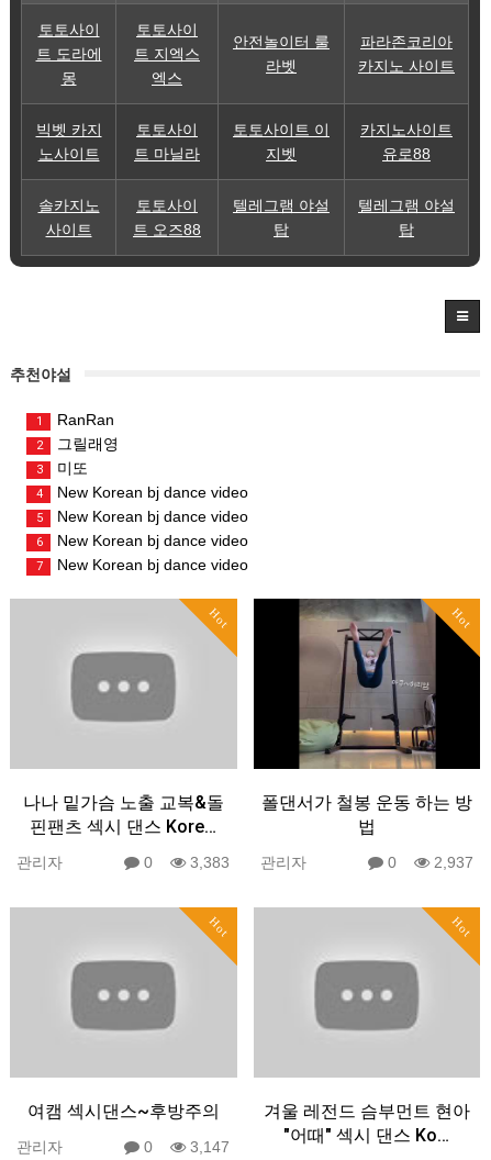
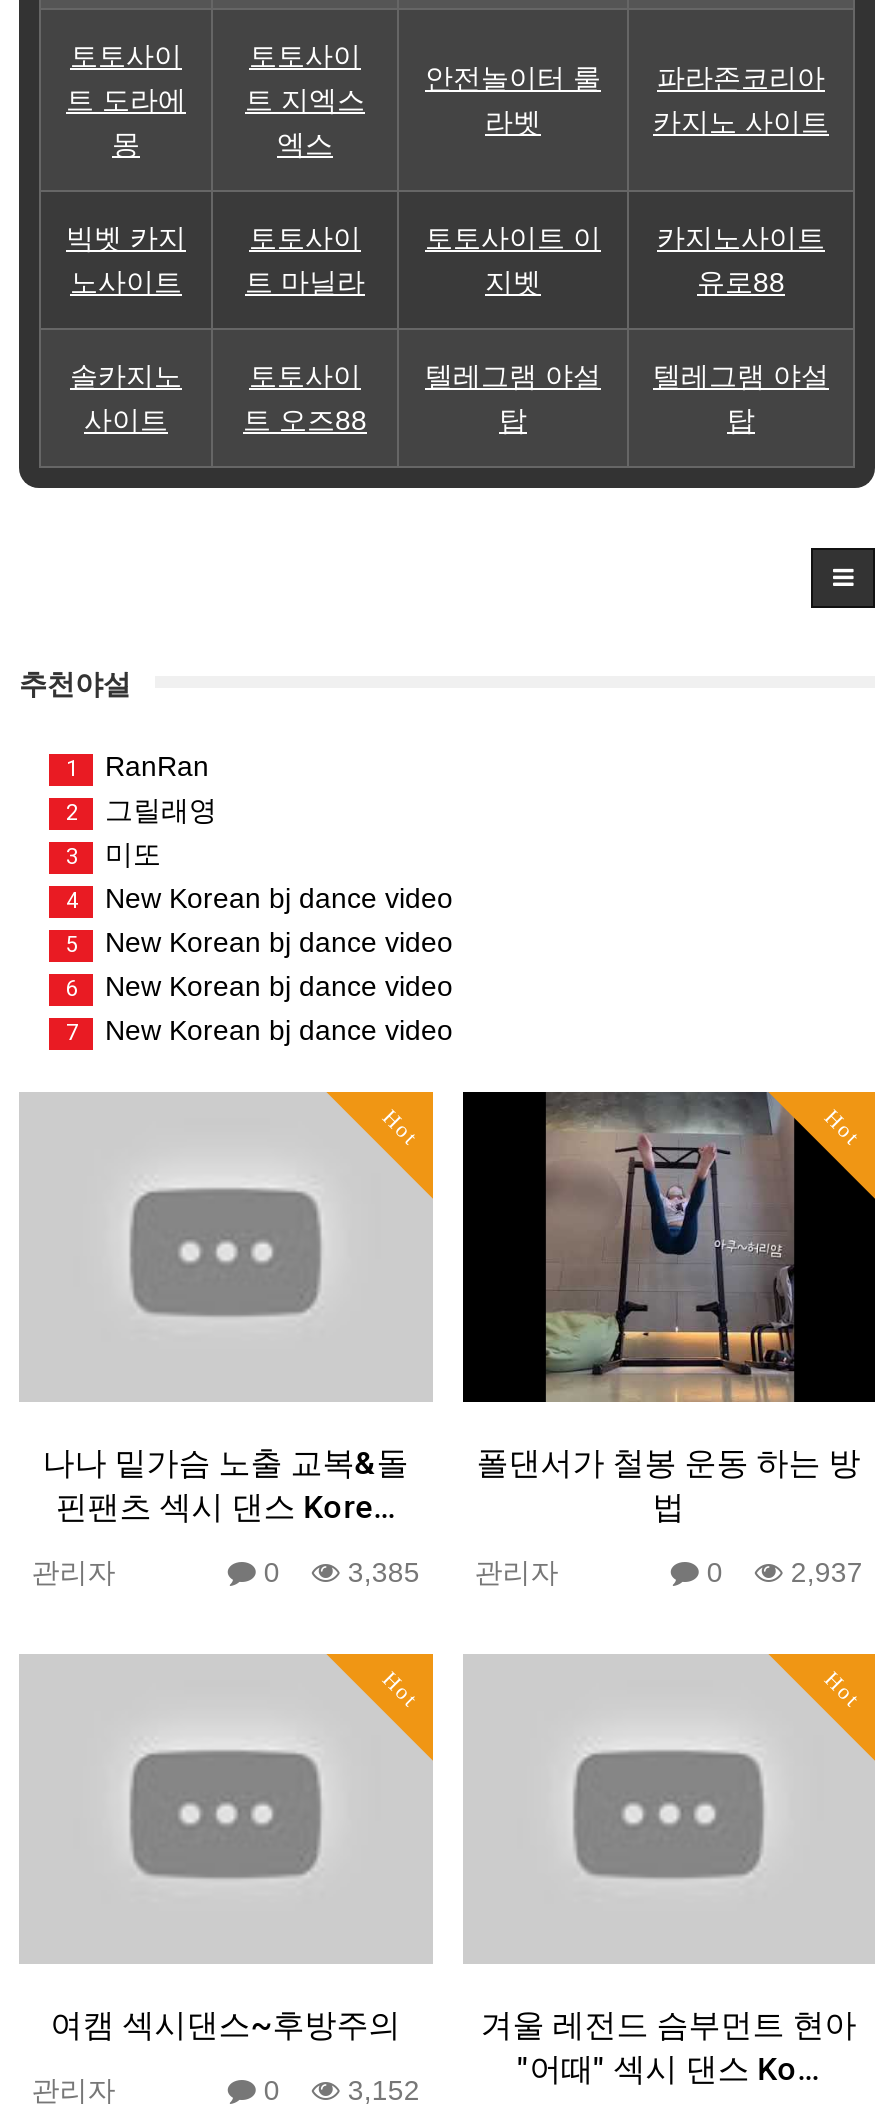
[140,853,306,871] 0 3,383 관리자 -> [256,1556,558,1588] 0 3,385 관리자
[140,1138,230,1156] 0 3,147 -> [256,2074,420,2106] 0 3,152

